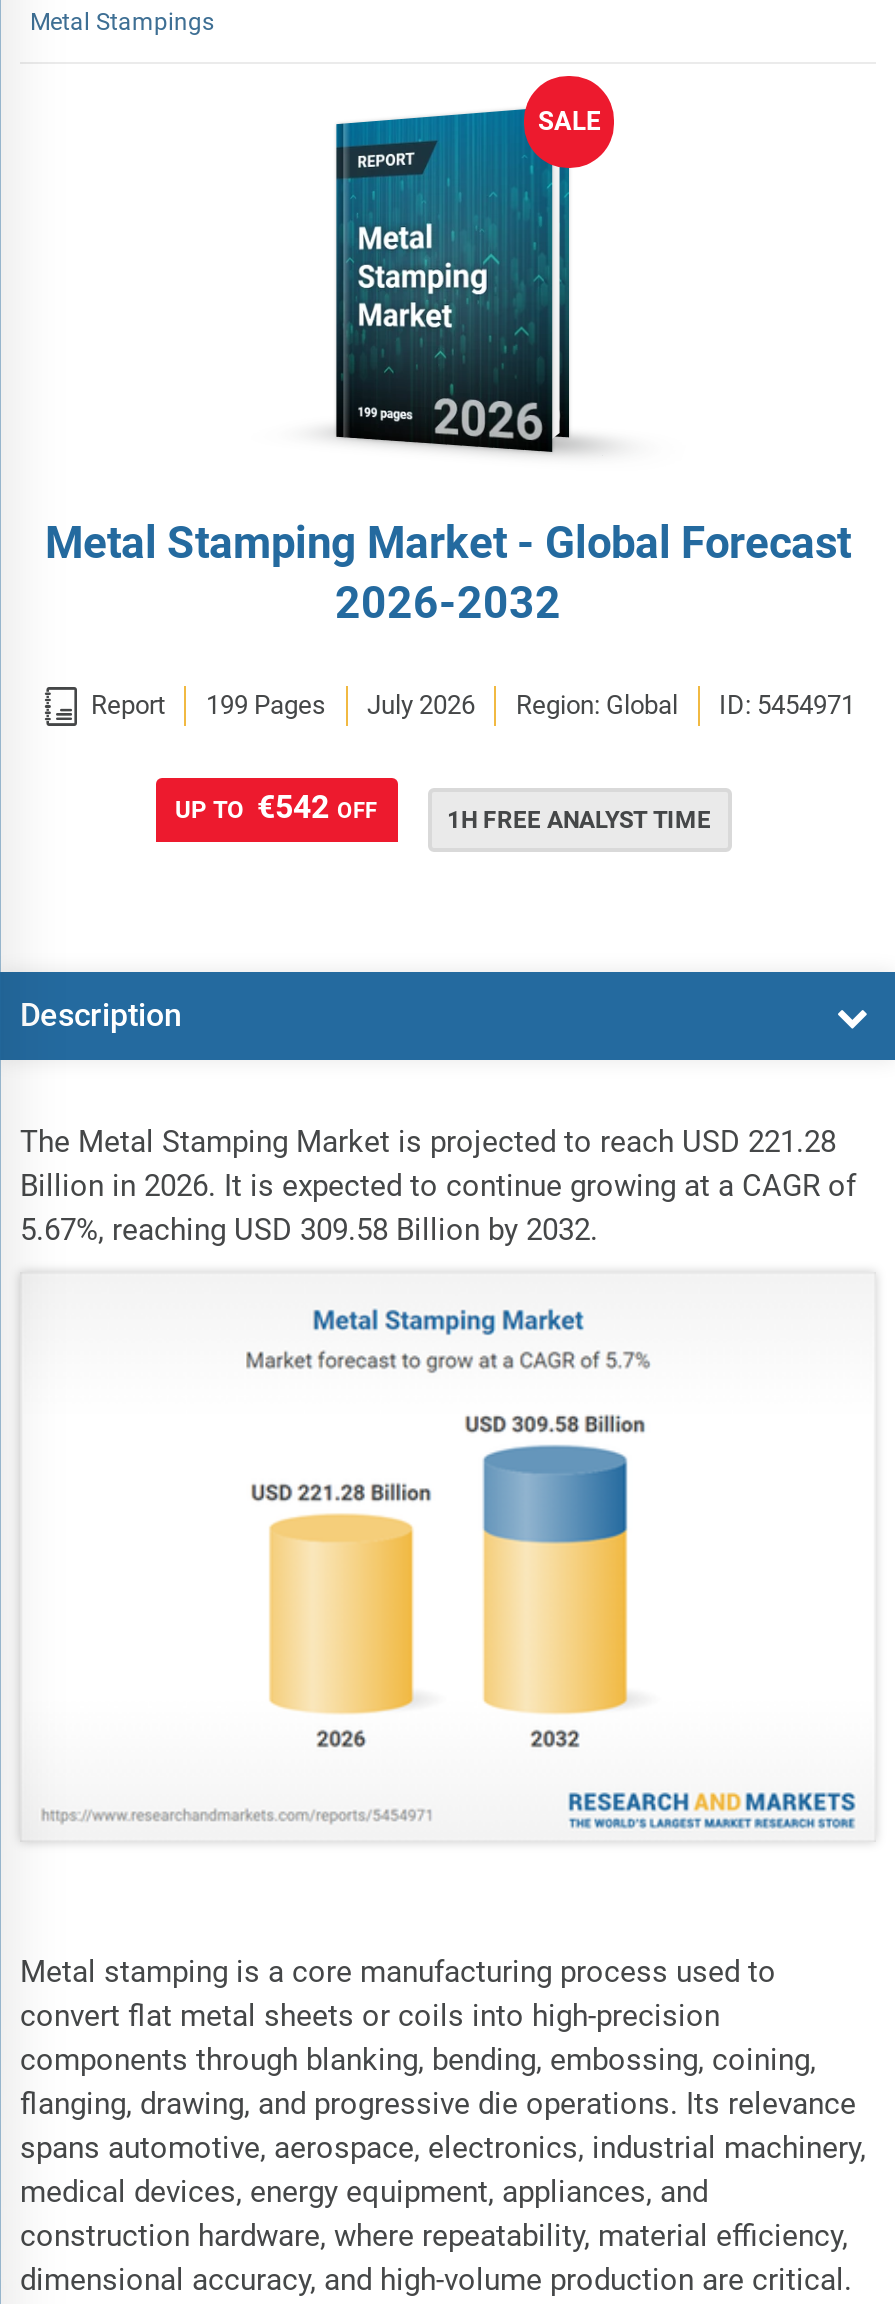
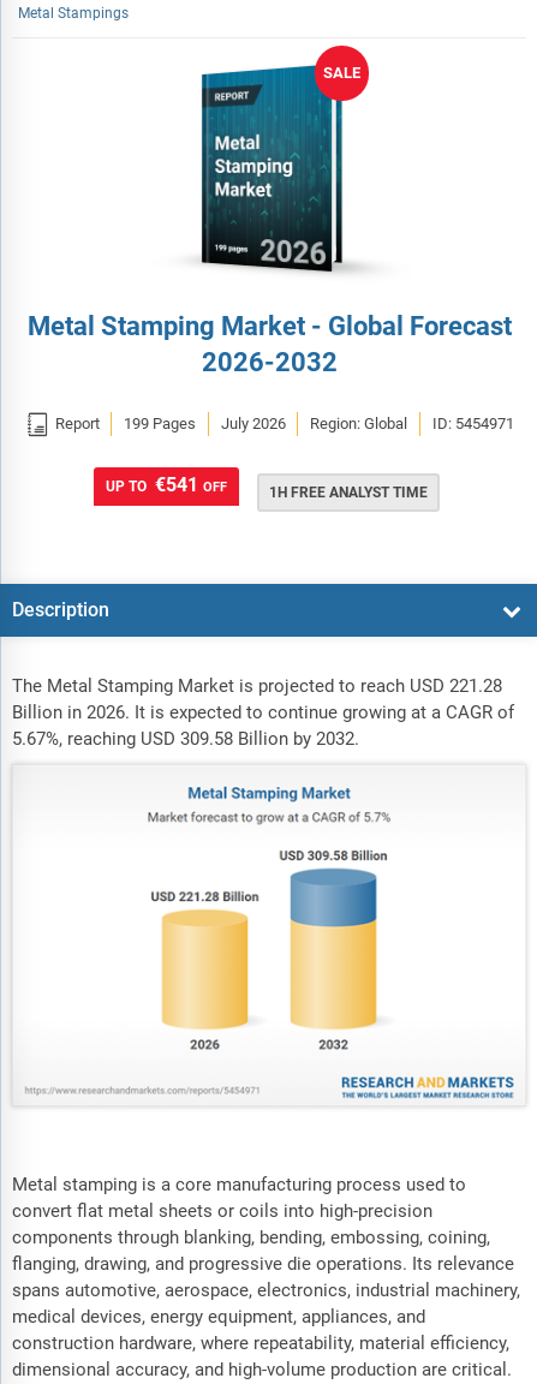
[175,787,377,825] UP TO €542 OFF -> [105,473,226,496] UP TO €541 OFF

